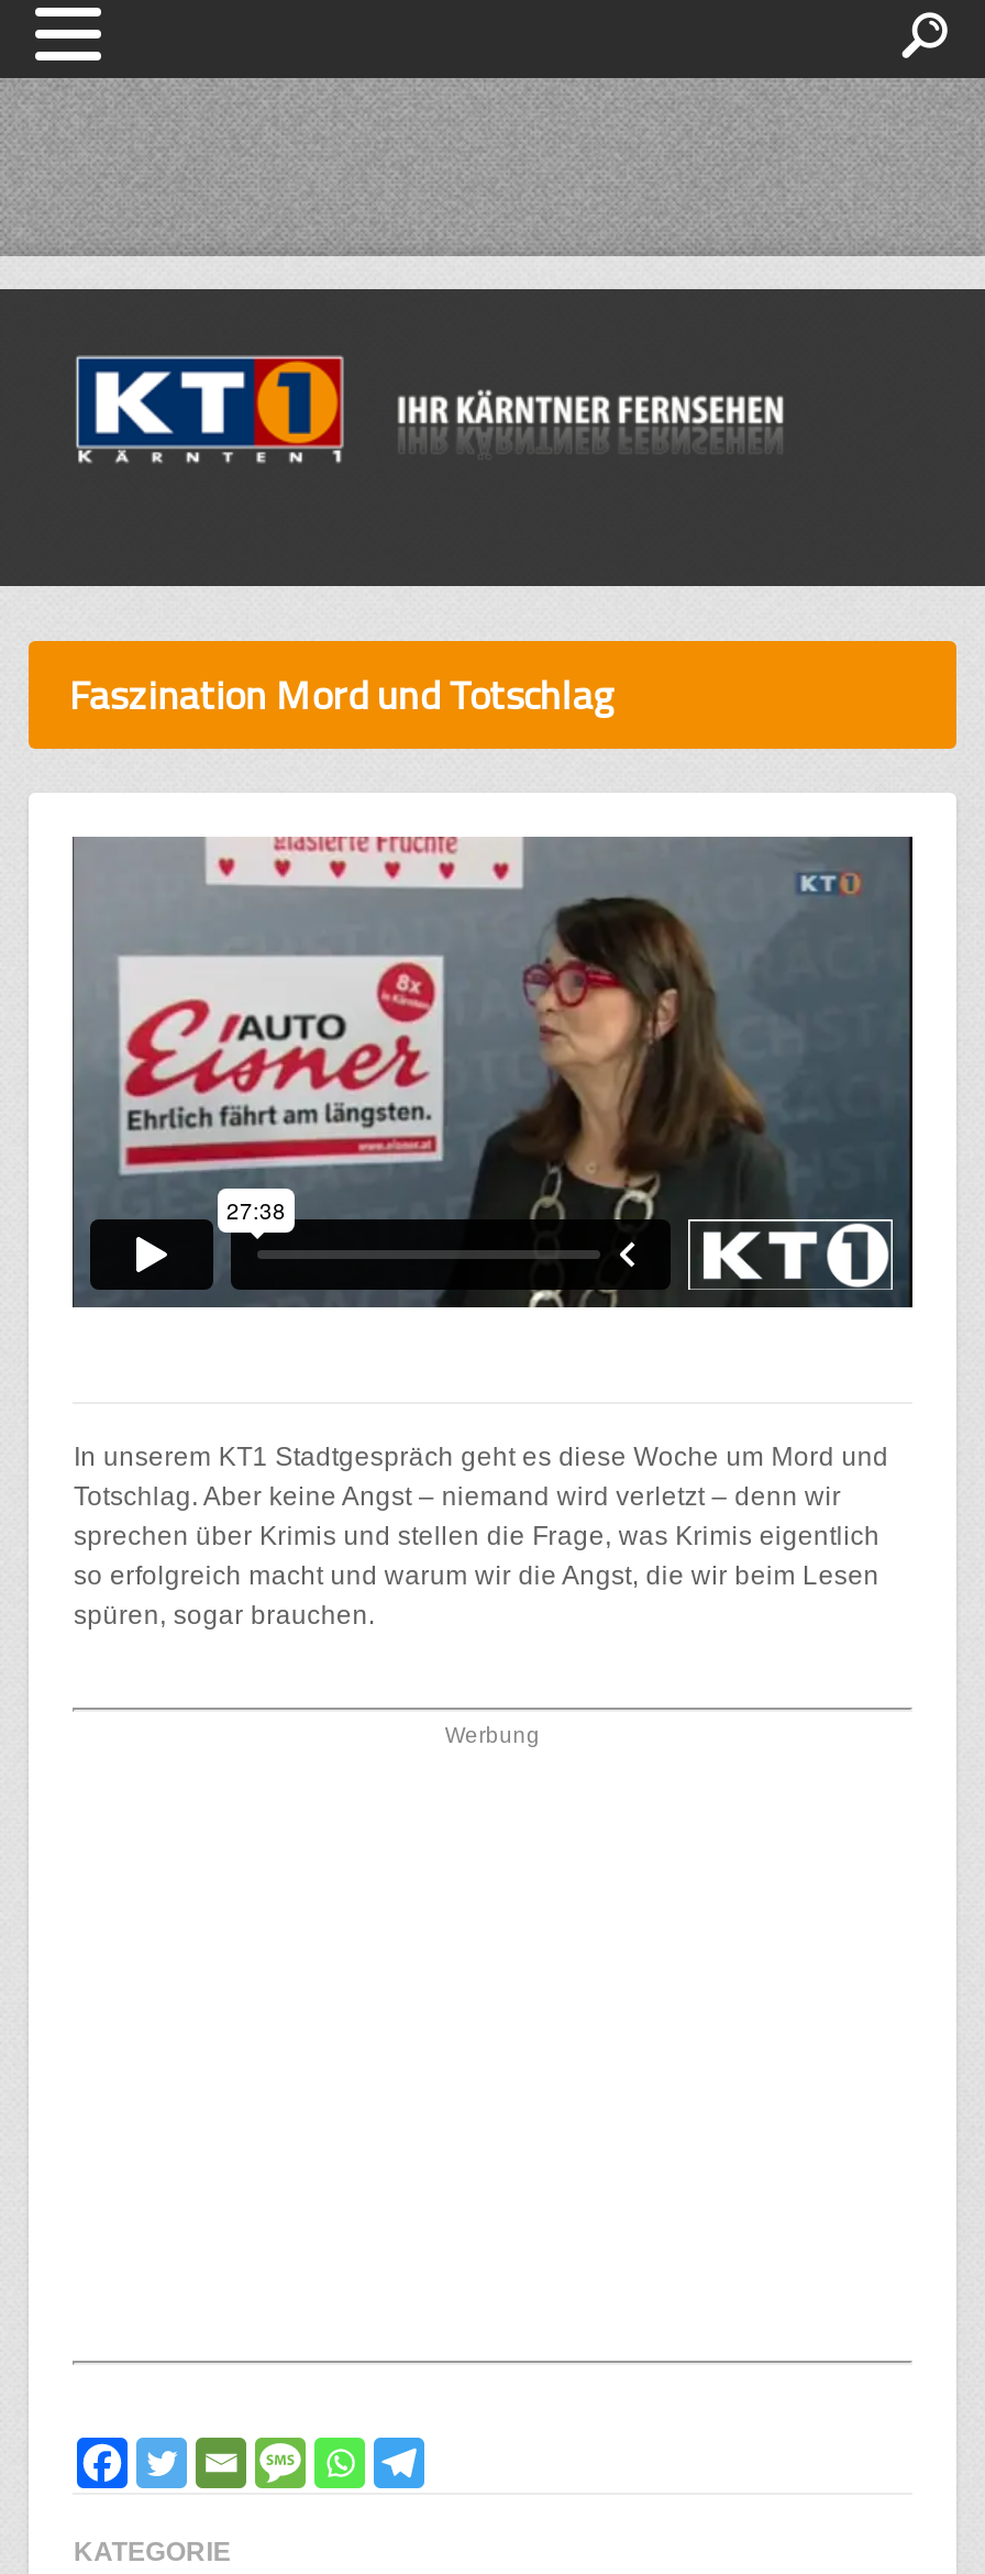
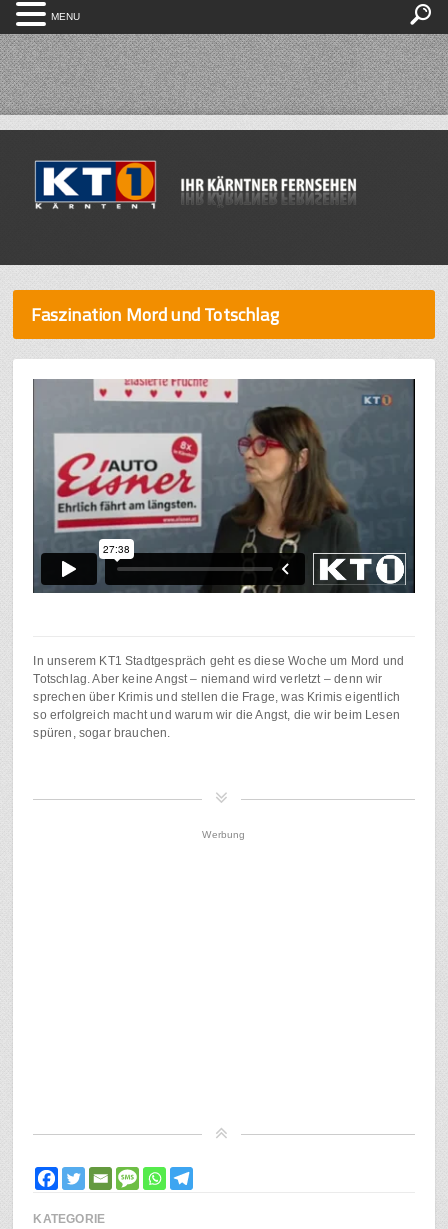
none -> [51,11,81,22] MENU

